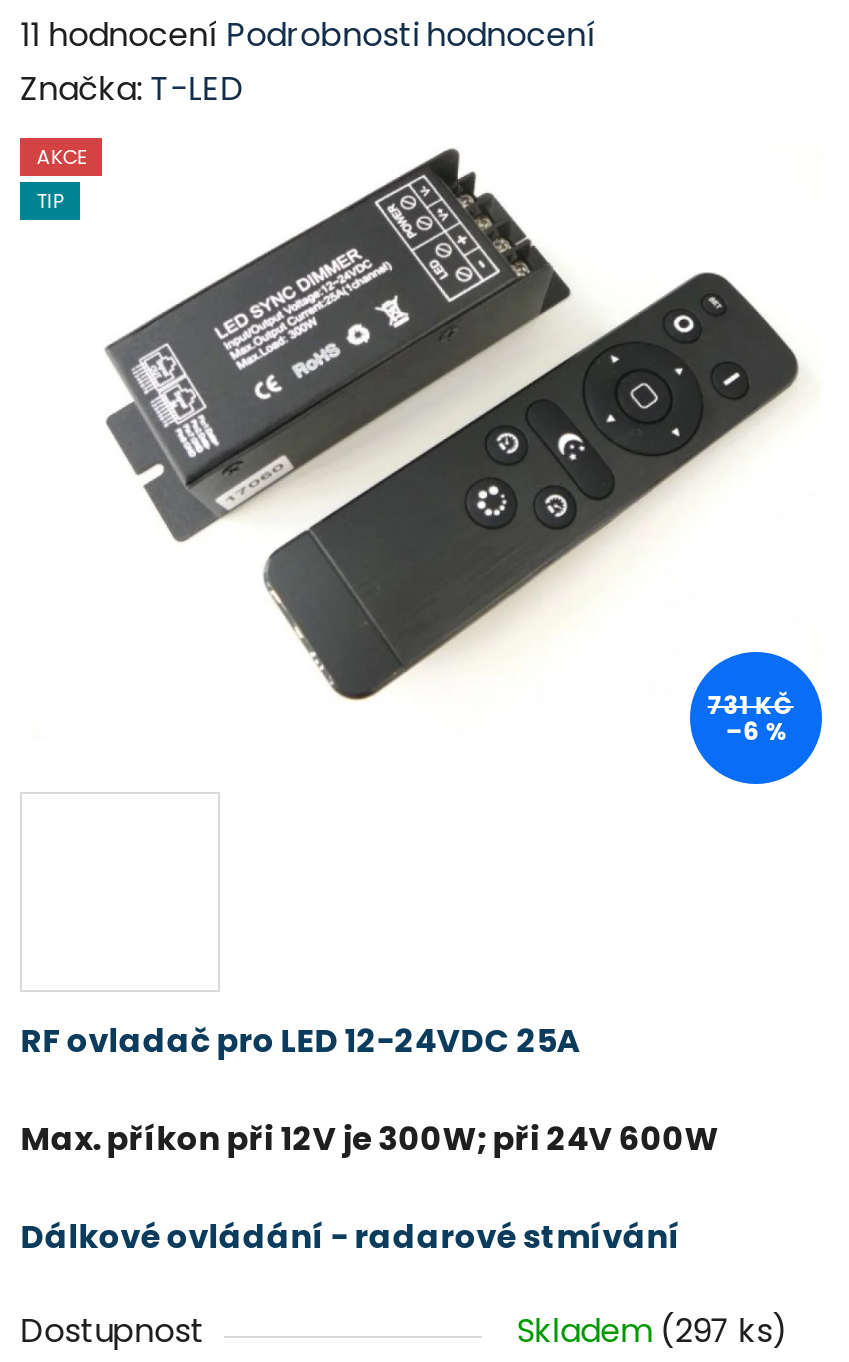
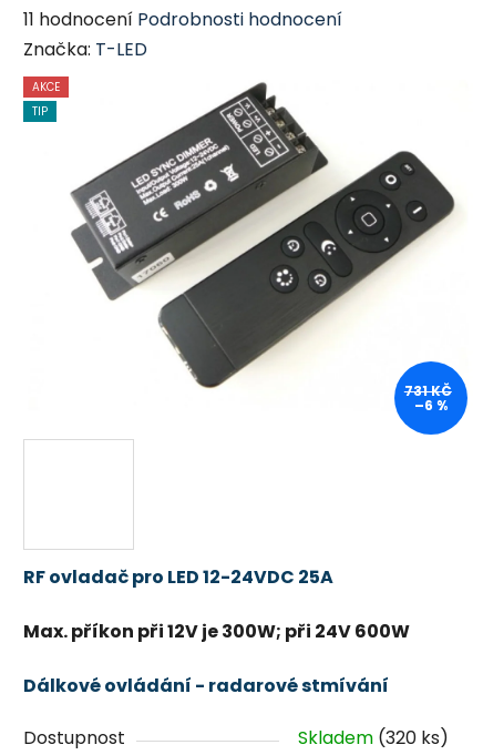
[516,1307,788,1353] Skladem (297 ks) -> [298,725,449,750] Skladem (320 ks)

